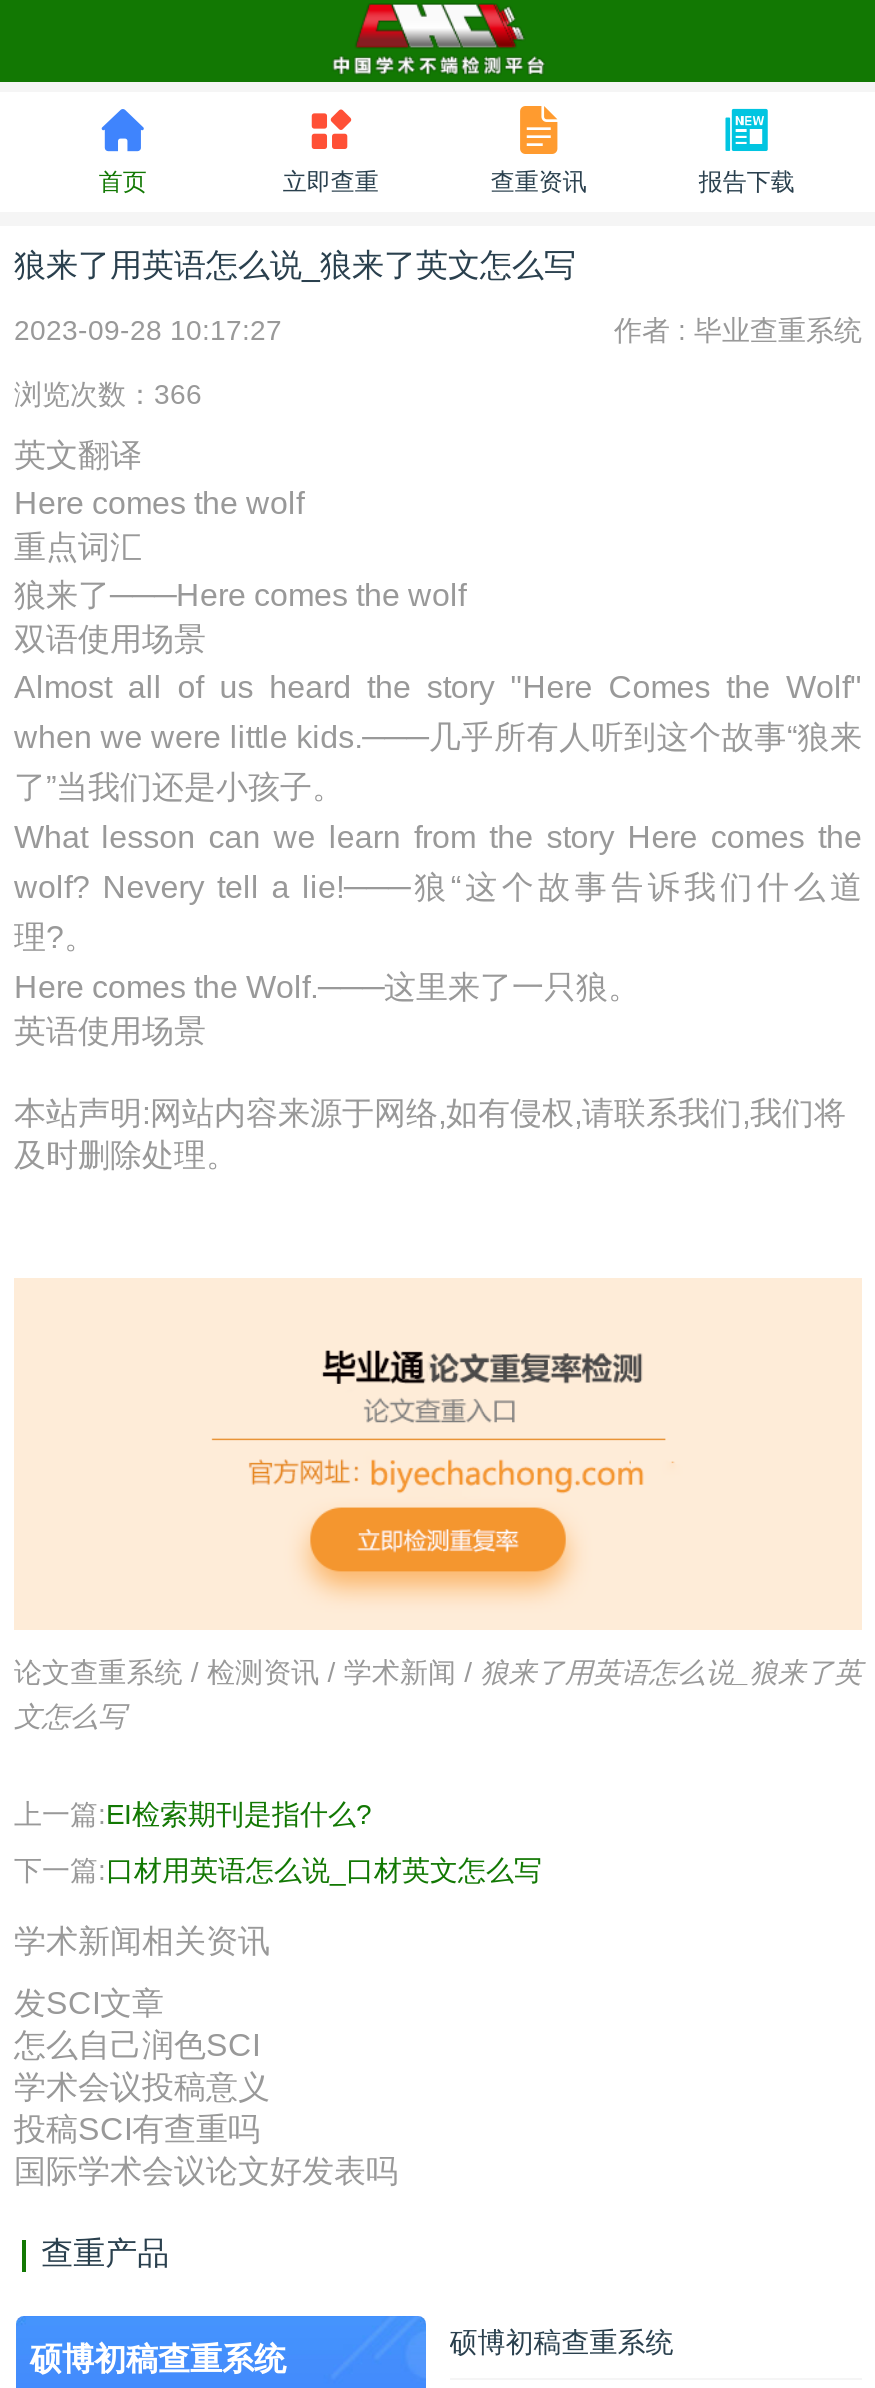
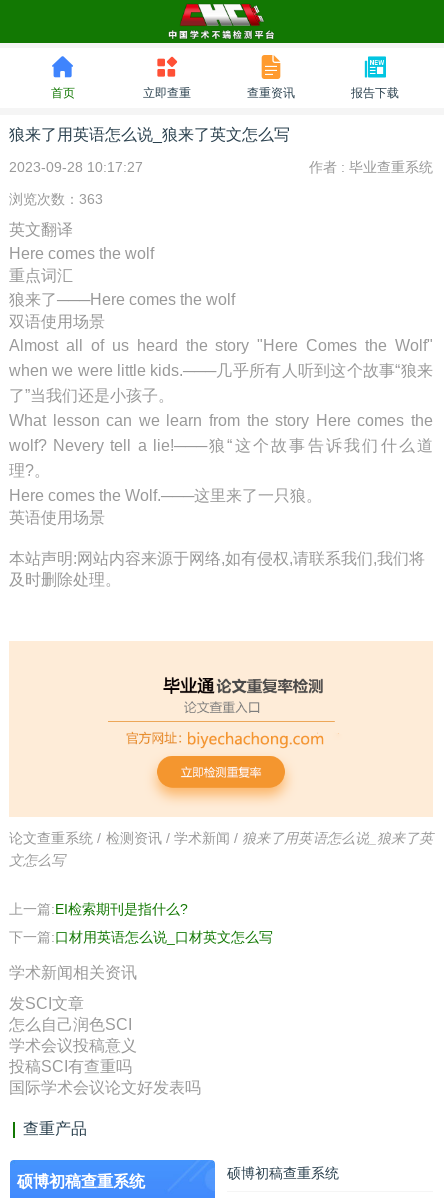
[14,378,202,410] 浏览次数：366 -> [9,191,103,207] 浏览次数：363

